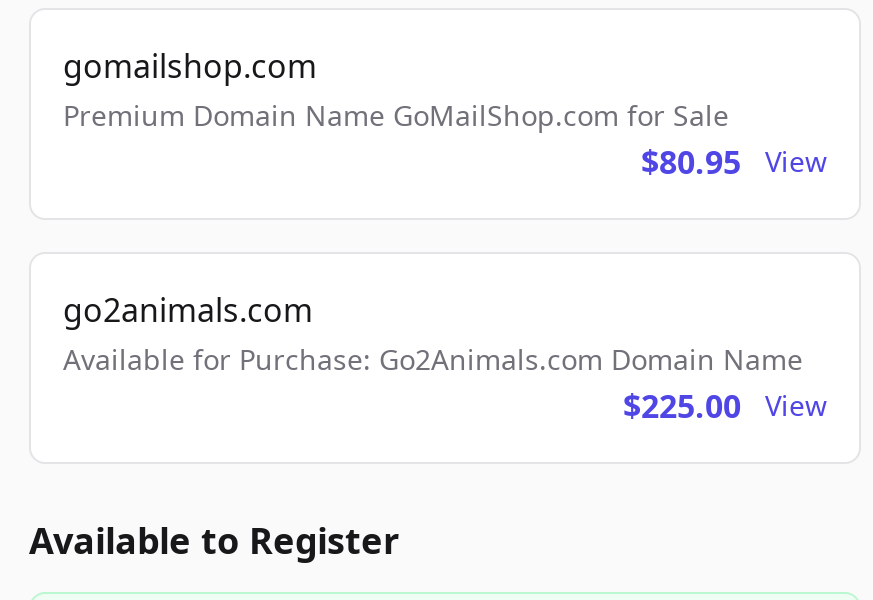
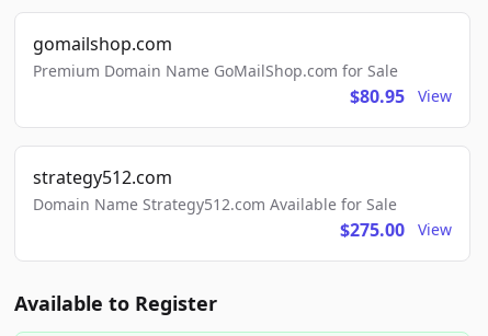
[63,288,803,428] go2animals.com | Available for Purchase: Go2Animals.com Domain Name | $225.00 -> [33,165,405,242] strategy512.com | Domain Name Strategy512.com Available for Sale | $275.00

